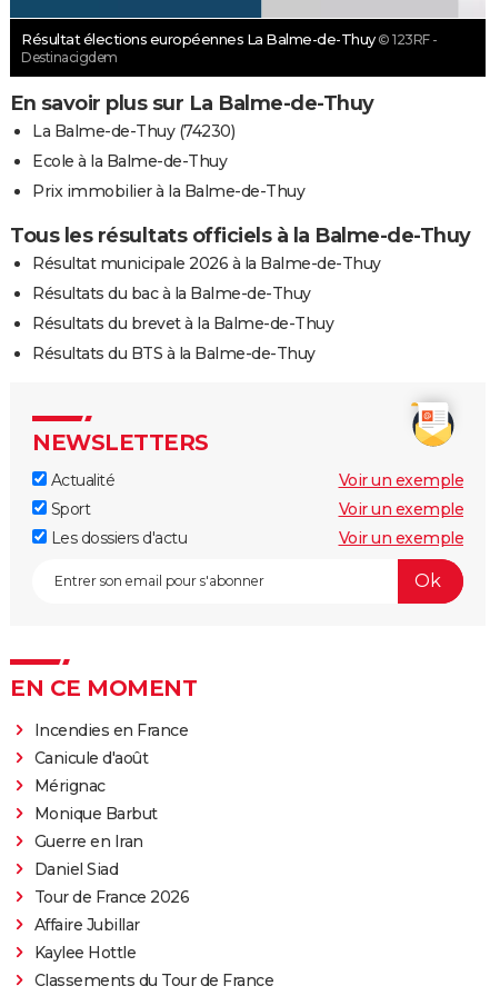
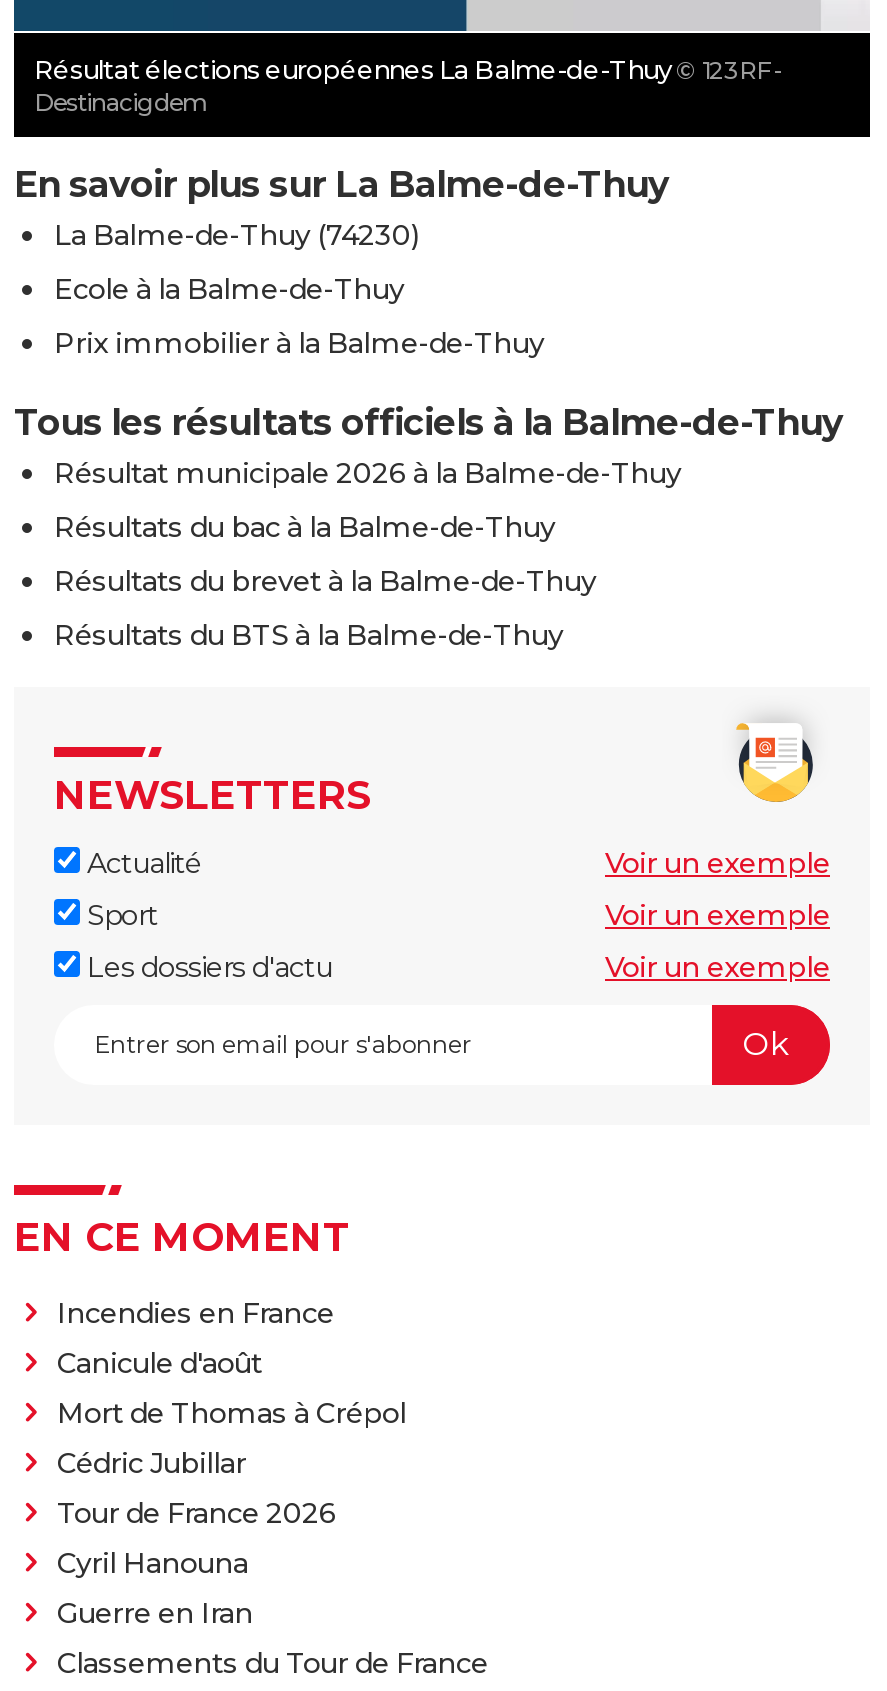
[34,776,157,823] Mérignac | Monique Barbut -> [57,1395,406,1581] Mort de Thomas à Crépol | Cédric Jubillar | Cyril Hanouna
moved [34,831,143,851] -> [57,1595,253,1631]: Guerre en Iran
[34,859,139,962] Daniel Siad | Affaire Jubillar | Kaylee Hottle -> none
moved [34,887,189,907] -> [57,1495,336,1531]: Tour de France 2026

